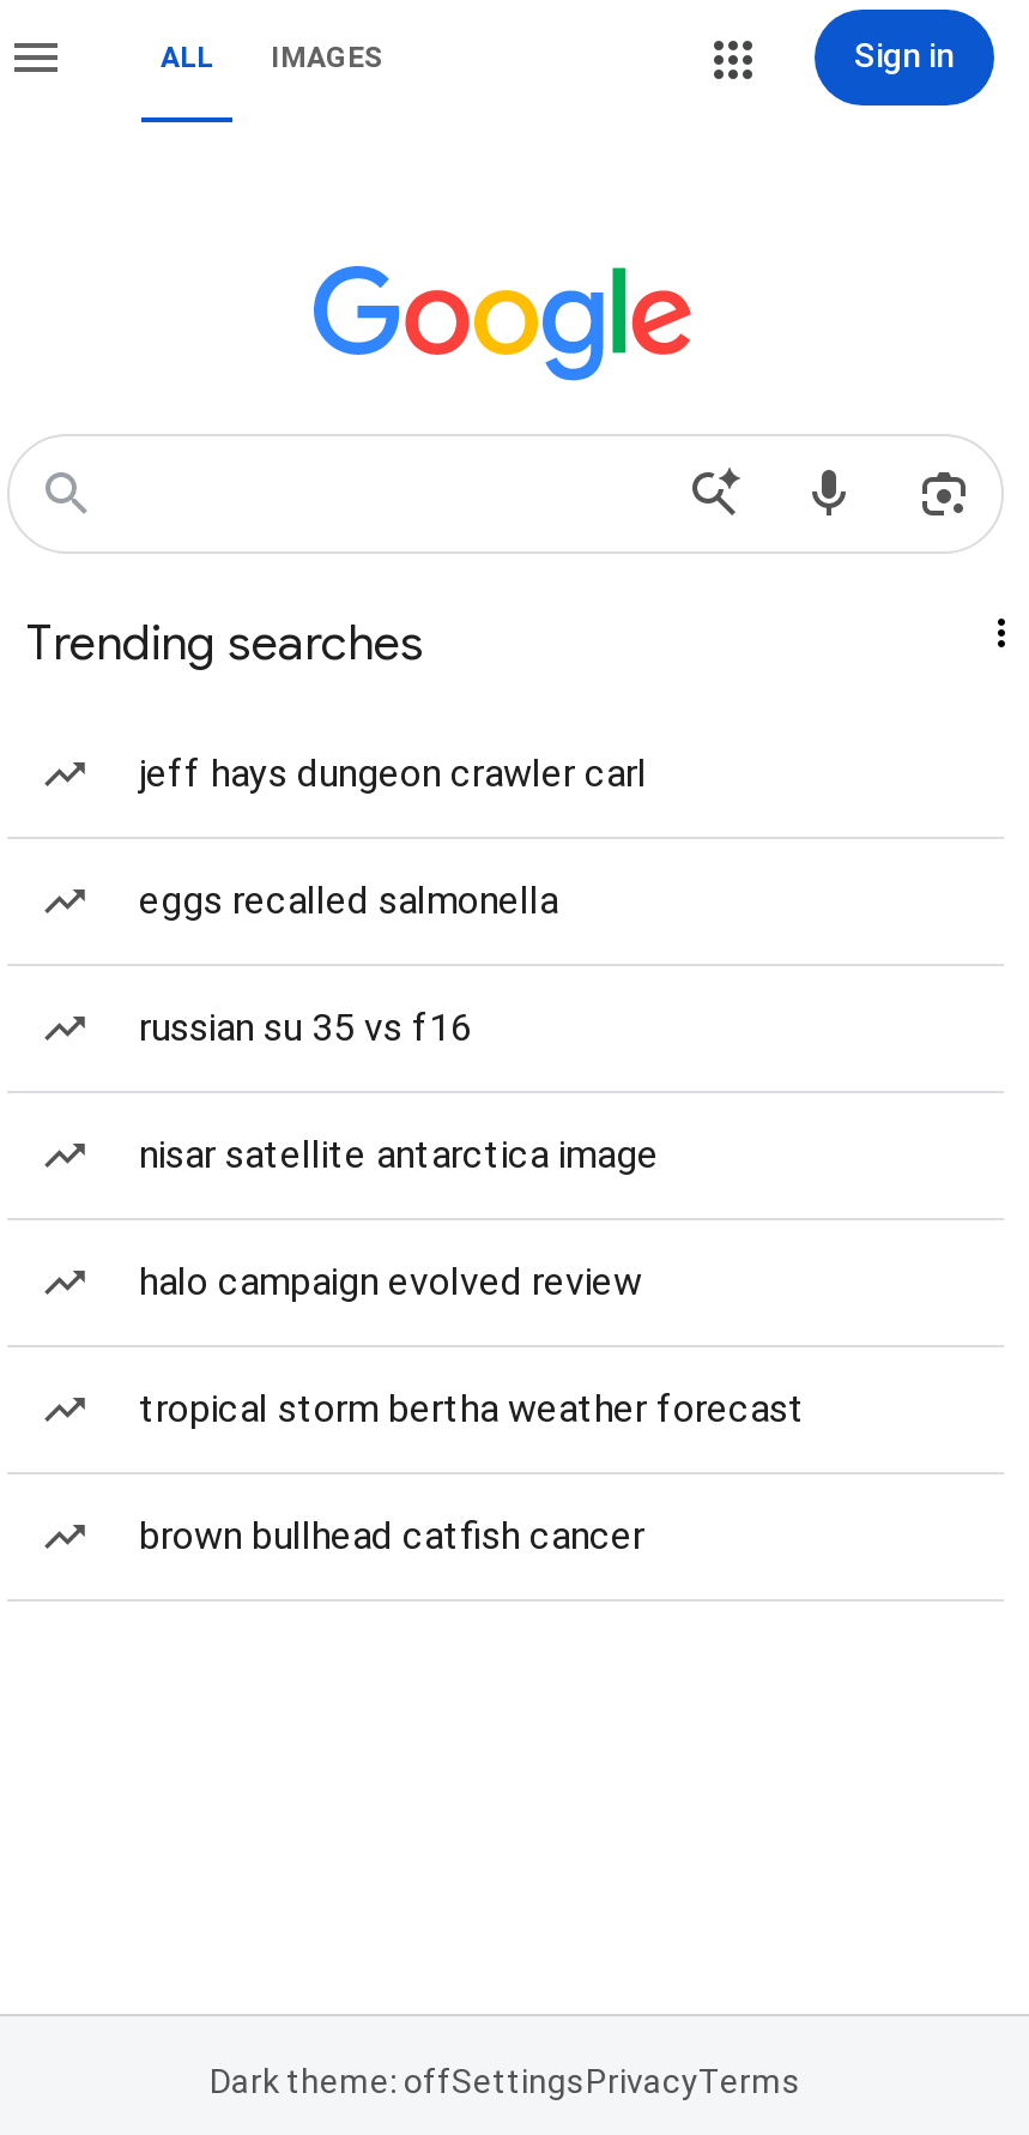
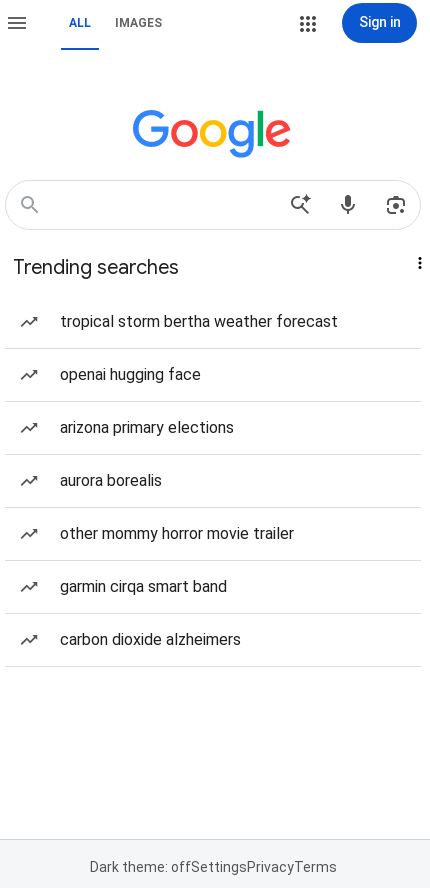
[139,750,659,1304] jeff hays dungeon crawler carl | eggs recalled salmonella | russian su 35 vs f16 | nisar satellite antarctica image | halo campaign evolved review -> none
moved [139,1386,805,1431] -> [60,312,338,331]: tropical storm bertha weather forecast
[139,1513,644,1558] brown bullhead catfish cancer -> [60,365,294,649] openai hugging face | arizona primary elections | aurora borealis | other mommy horror movie trailer | garmin cirqa smart band | carbon dioxide alzheimers

